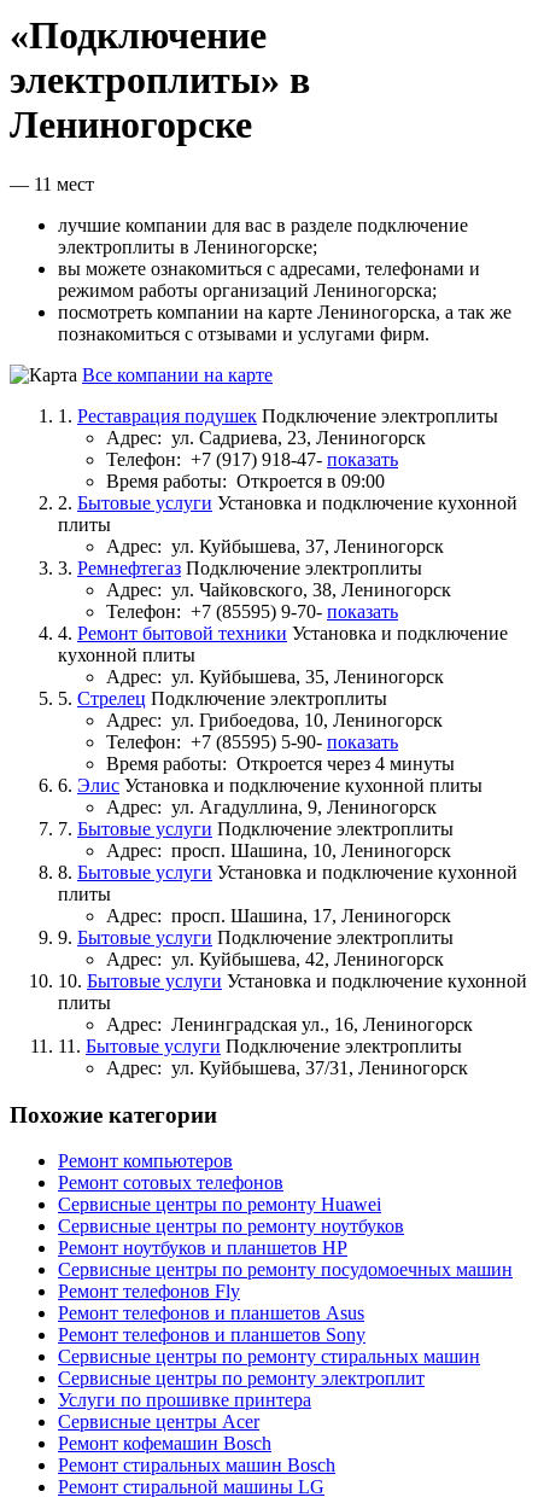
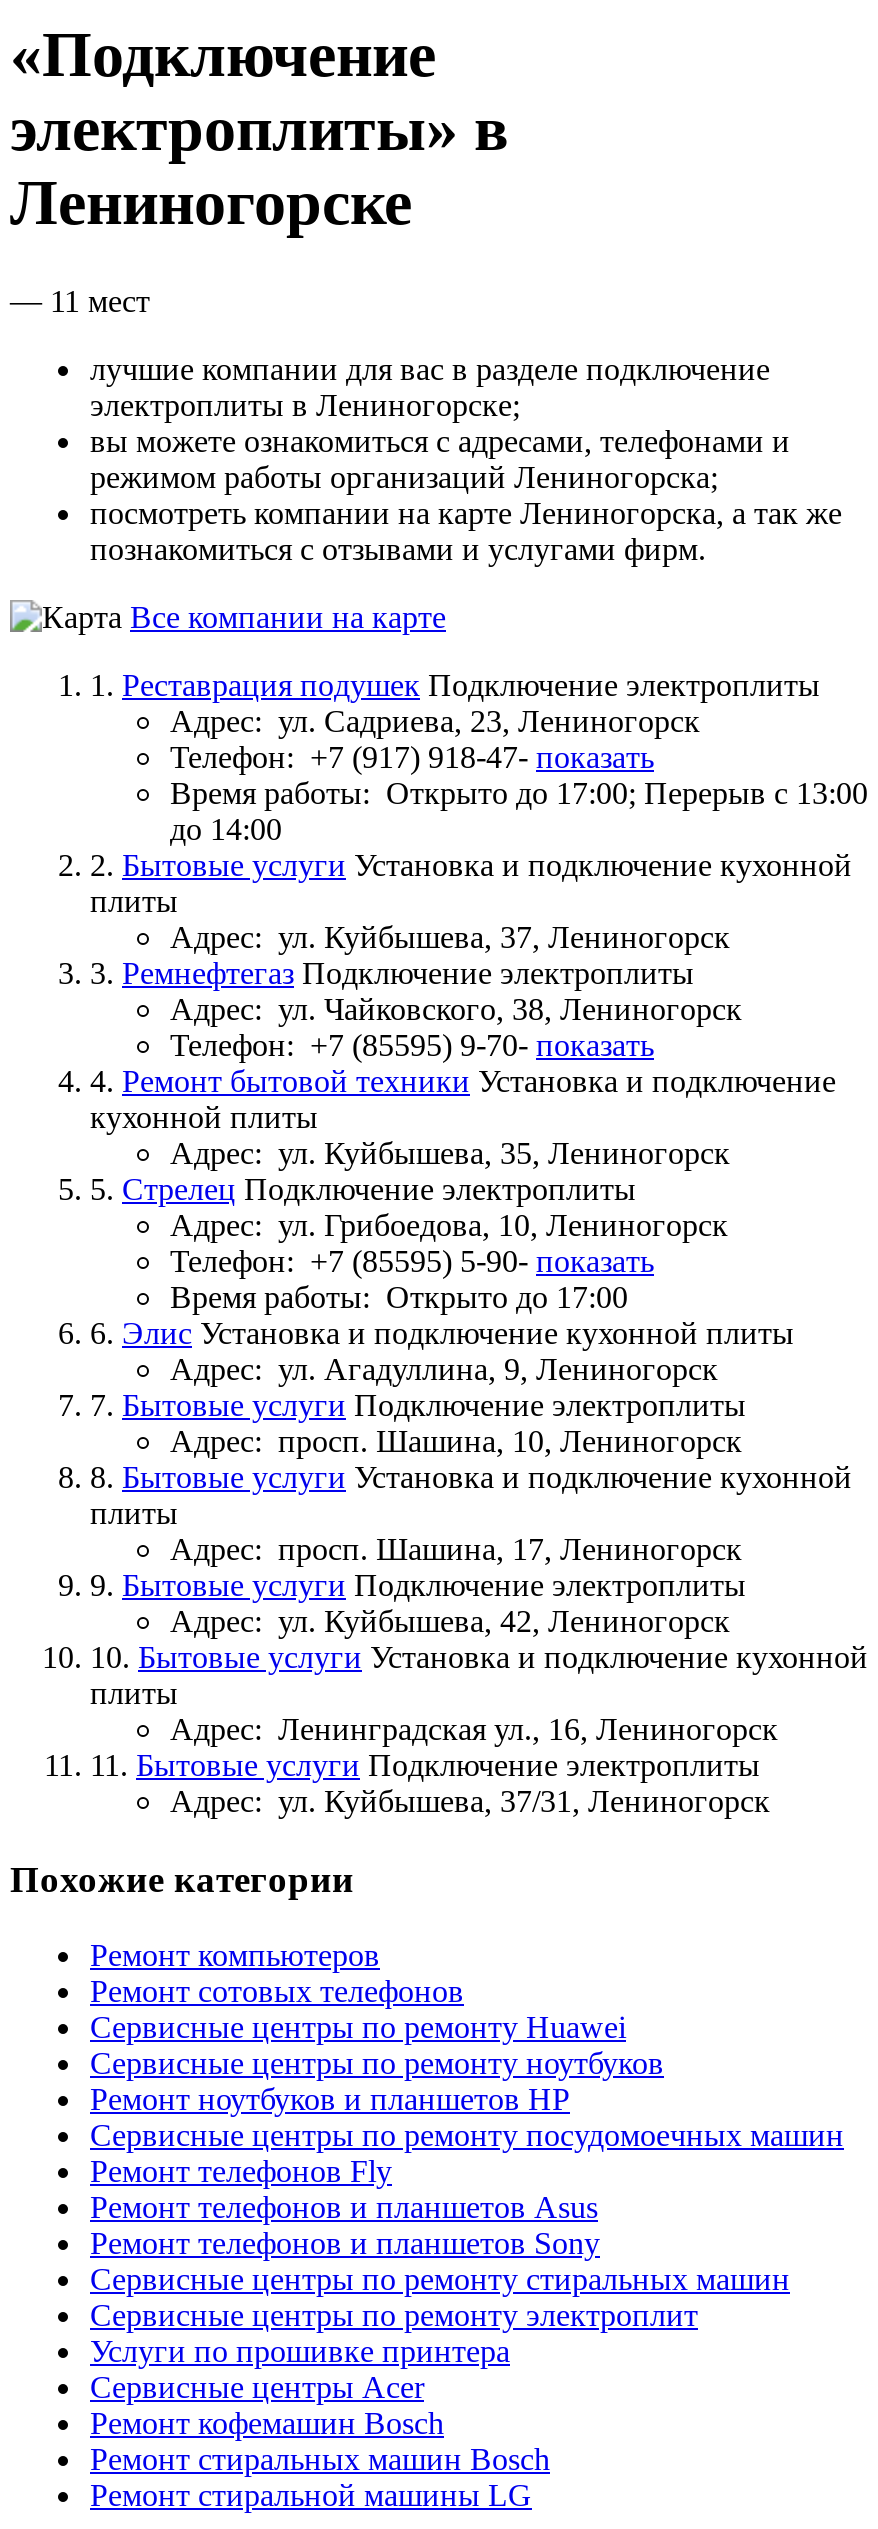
[106,471,385,491] Время работы: Откроется в 09:00 -> [170,776,868,846] Время работы: Открыто до 17:00; Перерыв с 13:00 | до 14:00
[106,753,455,774] Время работы: Откроется через 4 минуты -> [170,1280,628,1314] Время работы: Открыто до 17:00

